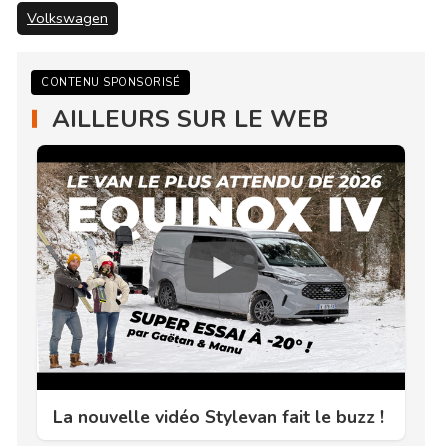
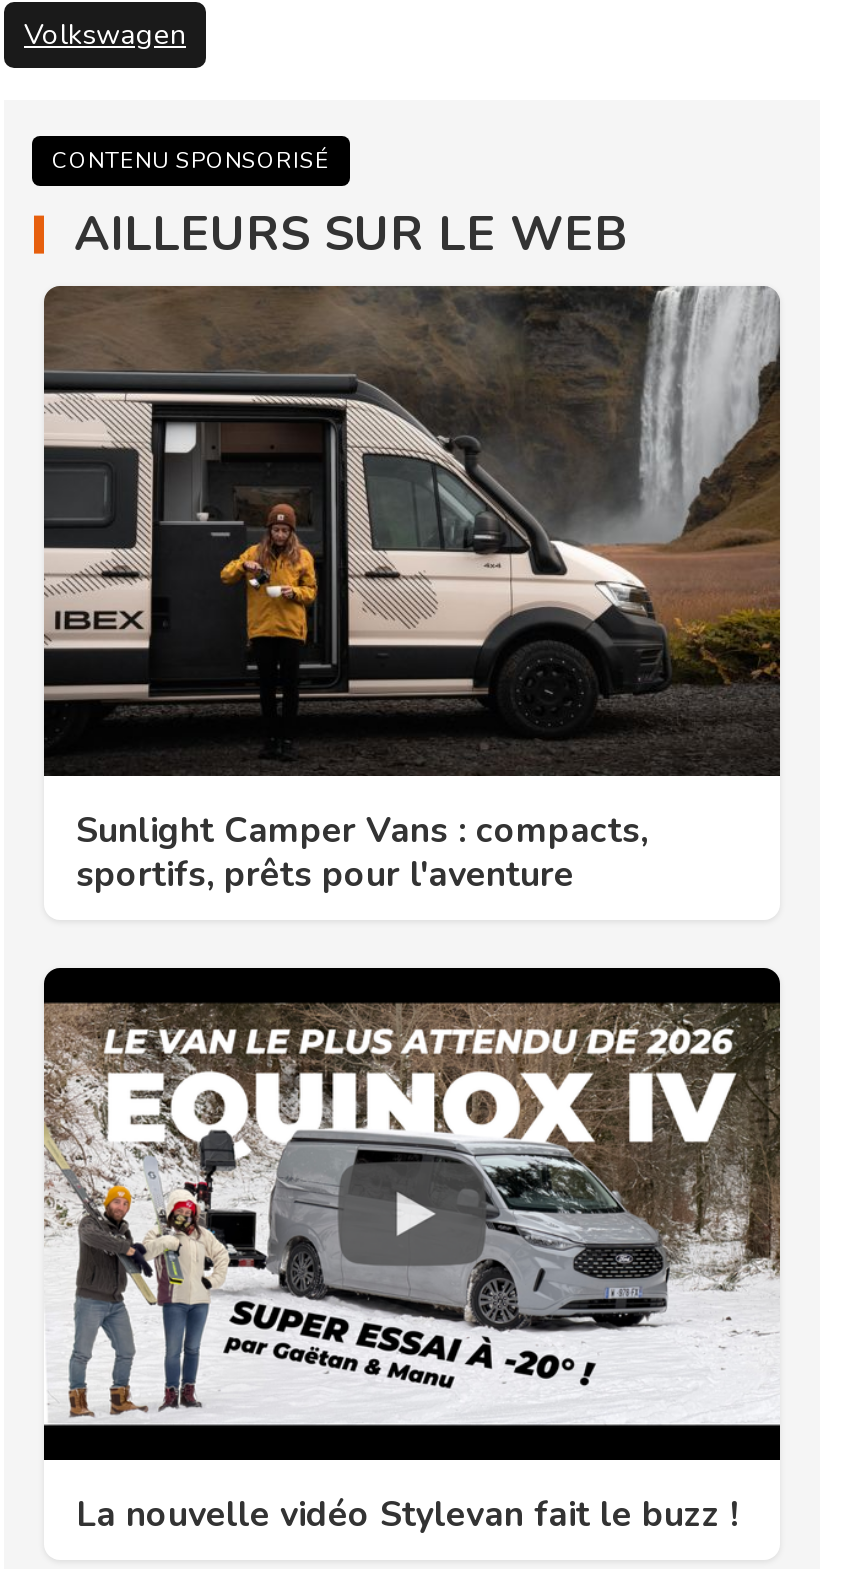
none -> [42,285,782,899] [image] | Sunlight Camper Vans : compacts, | sportifs, prêts pour l'aventure

